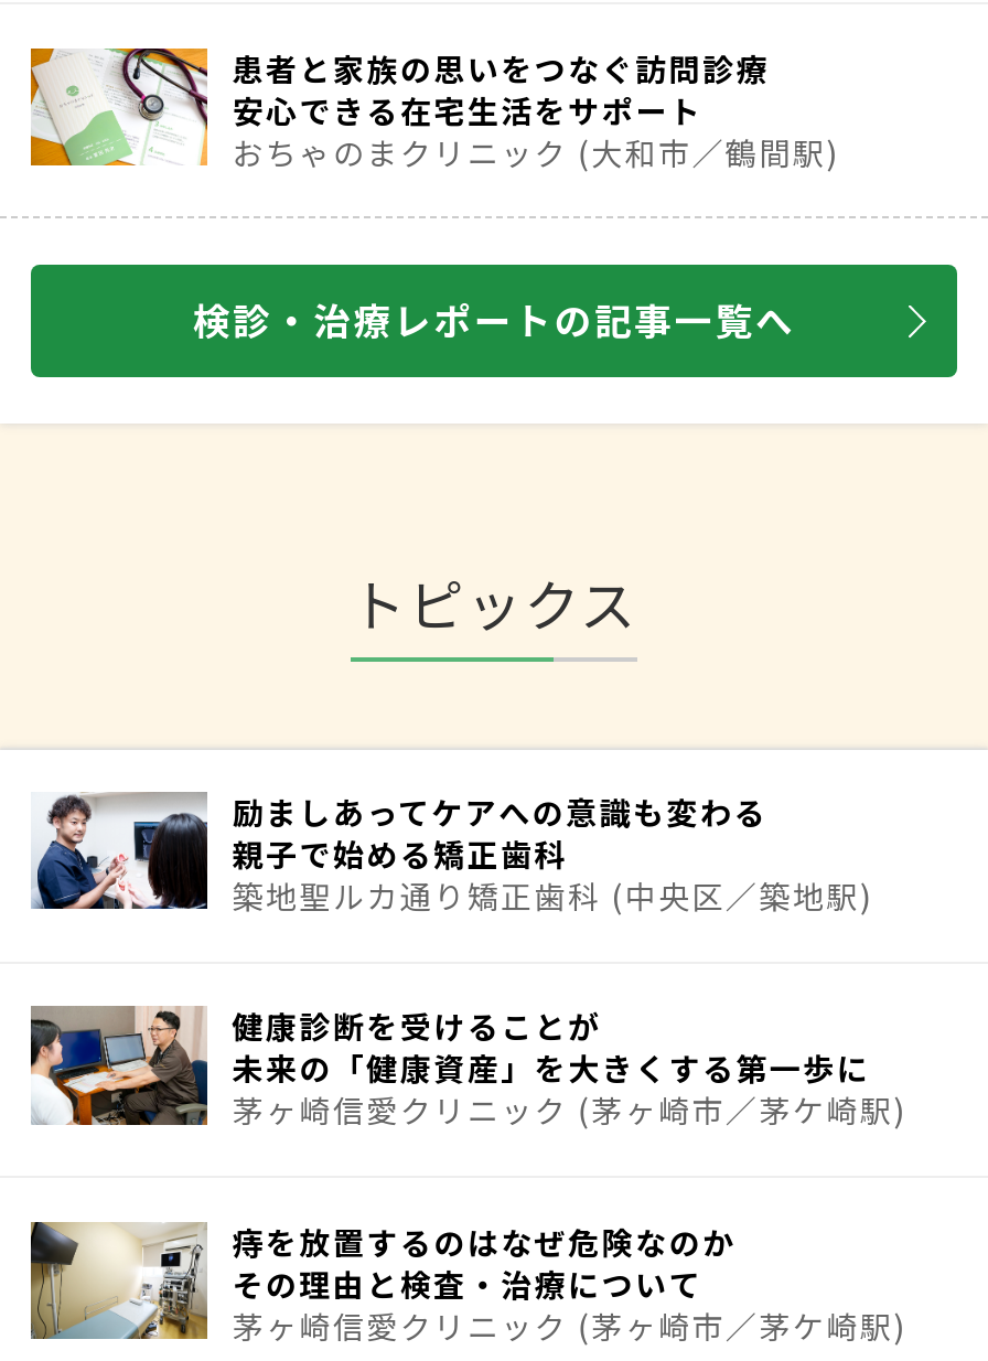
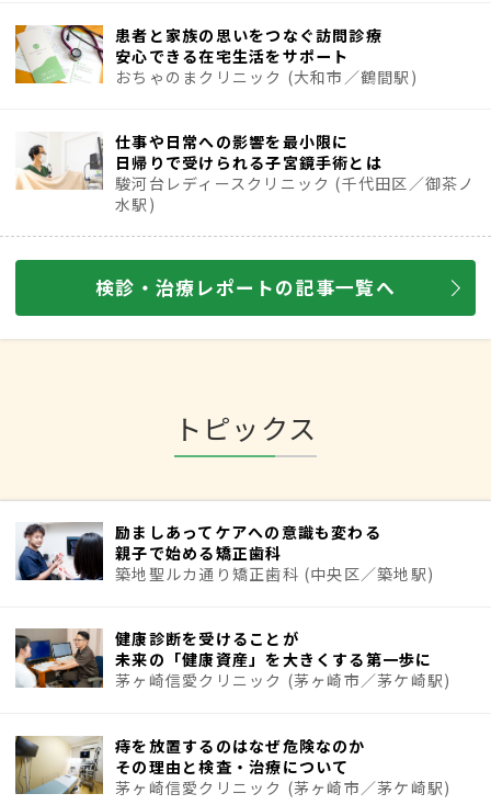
none -> [15,130,475,215] [image] | 仕事や日常への影響を最小限に | 日帰りで受けられる子宮鏡手術とは | 駿河台レディースクリニック (千代田区／御茶ノ | 水駅)

